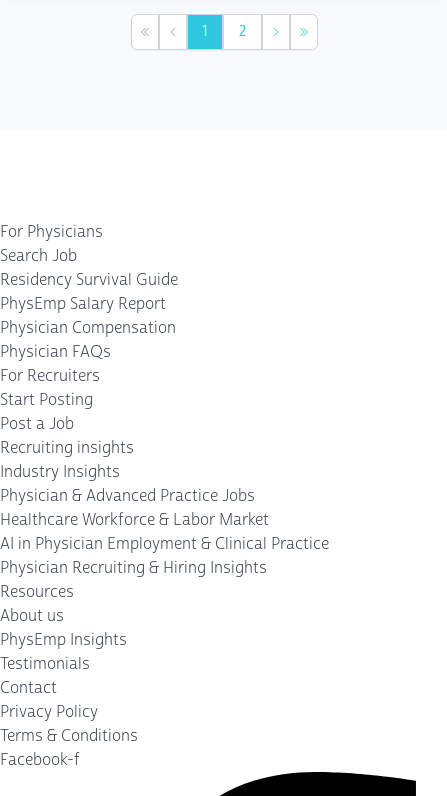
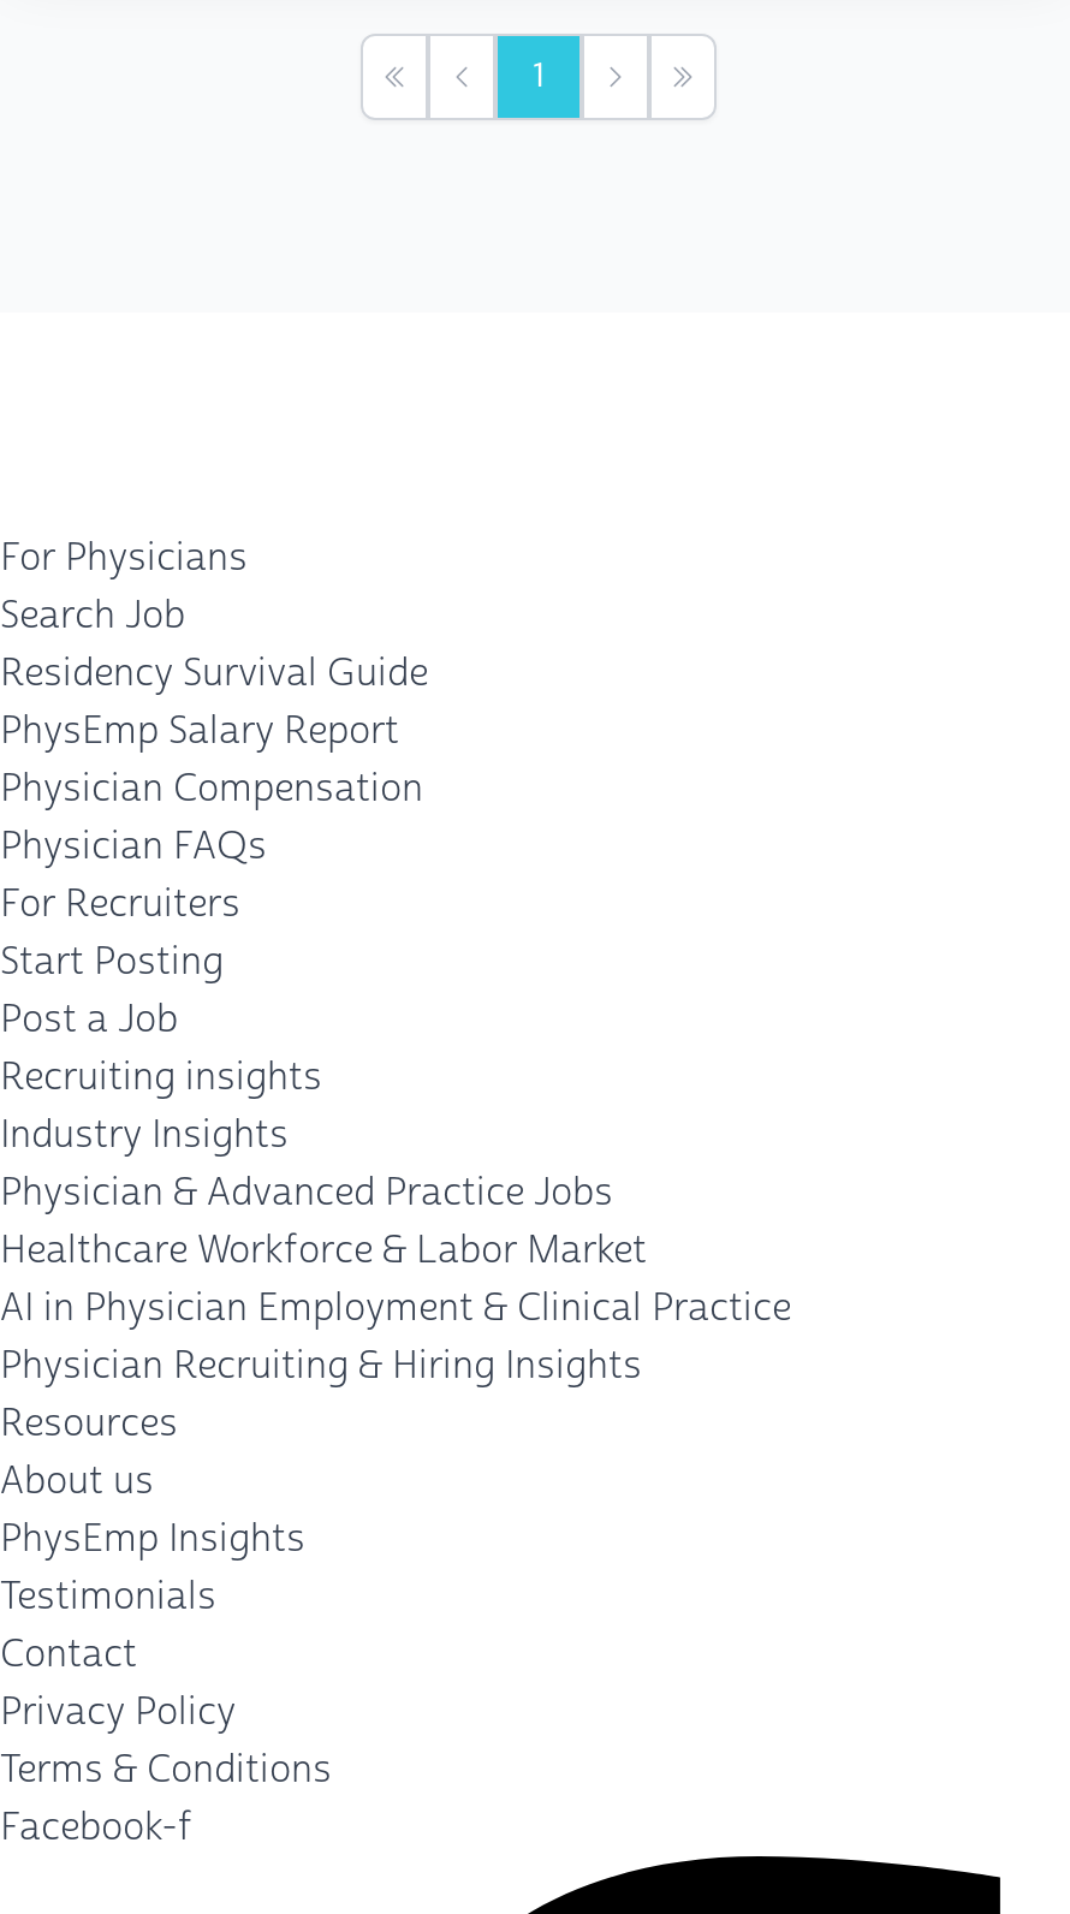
[238,22,245,41] 2 -> none

